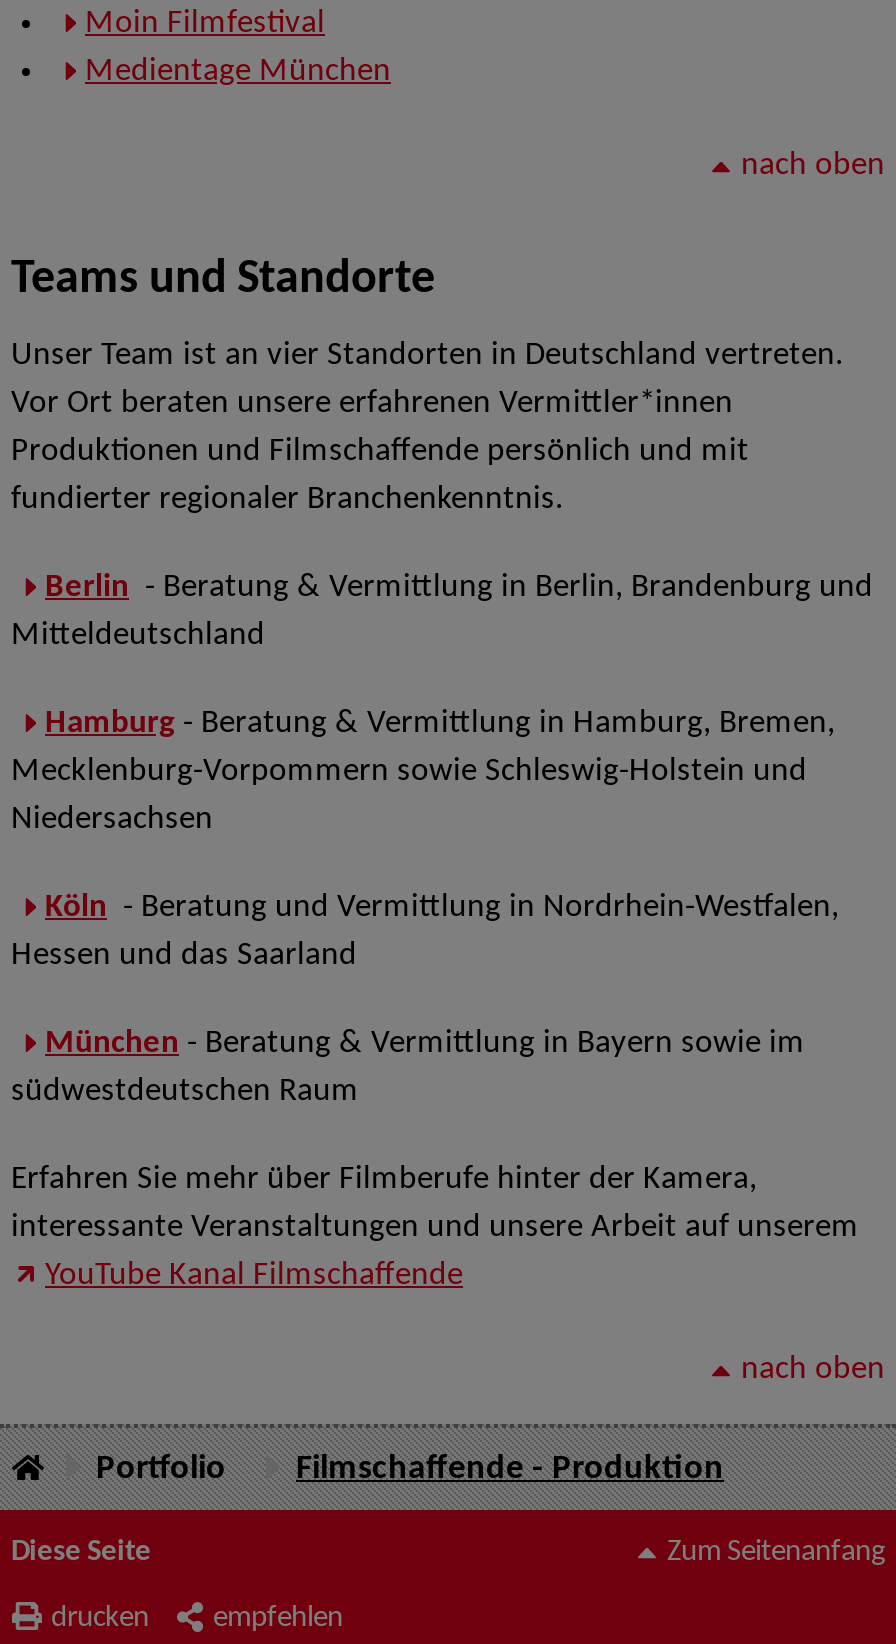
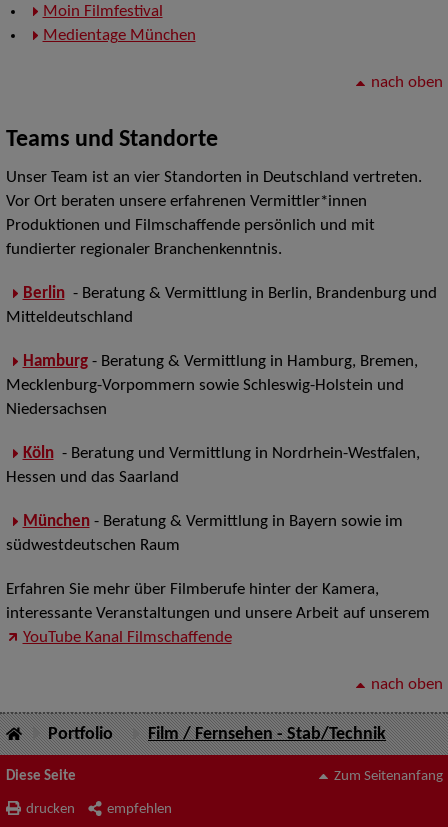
[296,1453,724,1487] Filmschaffende - Produktion -> [148,726,386,743] Film / Fernsehen - Stab/Technik

